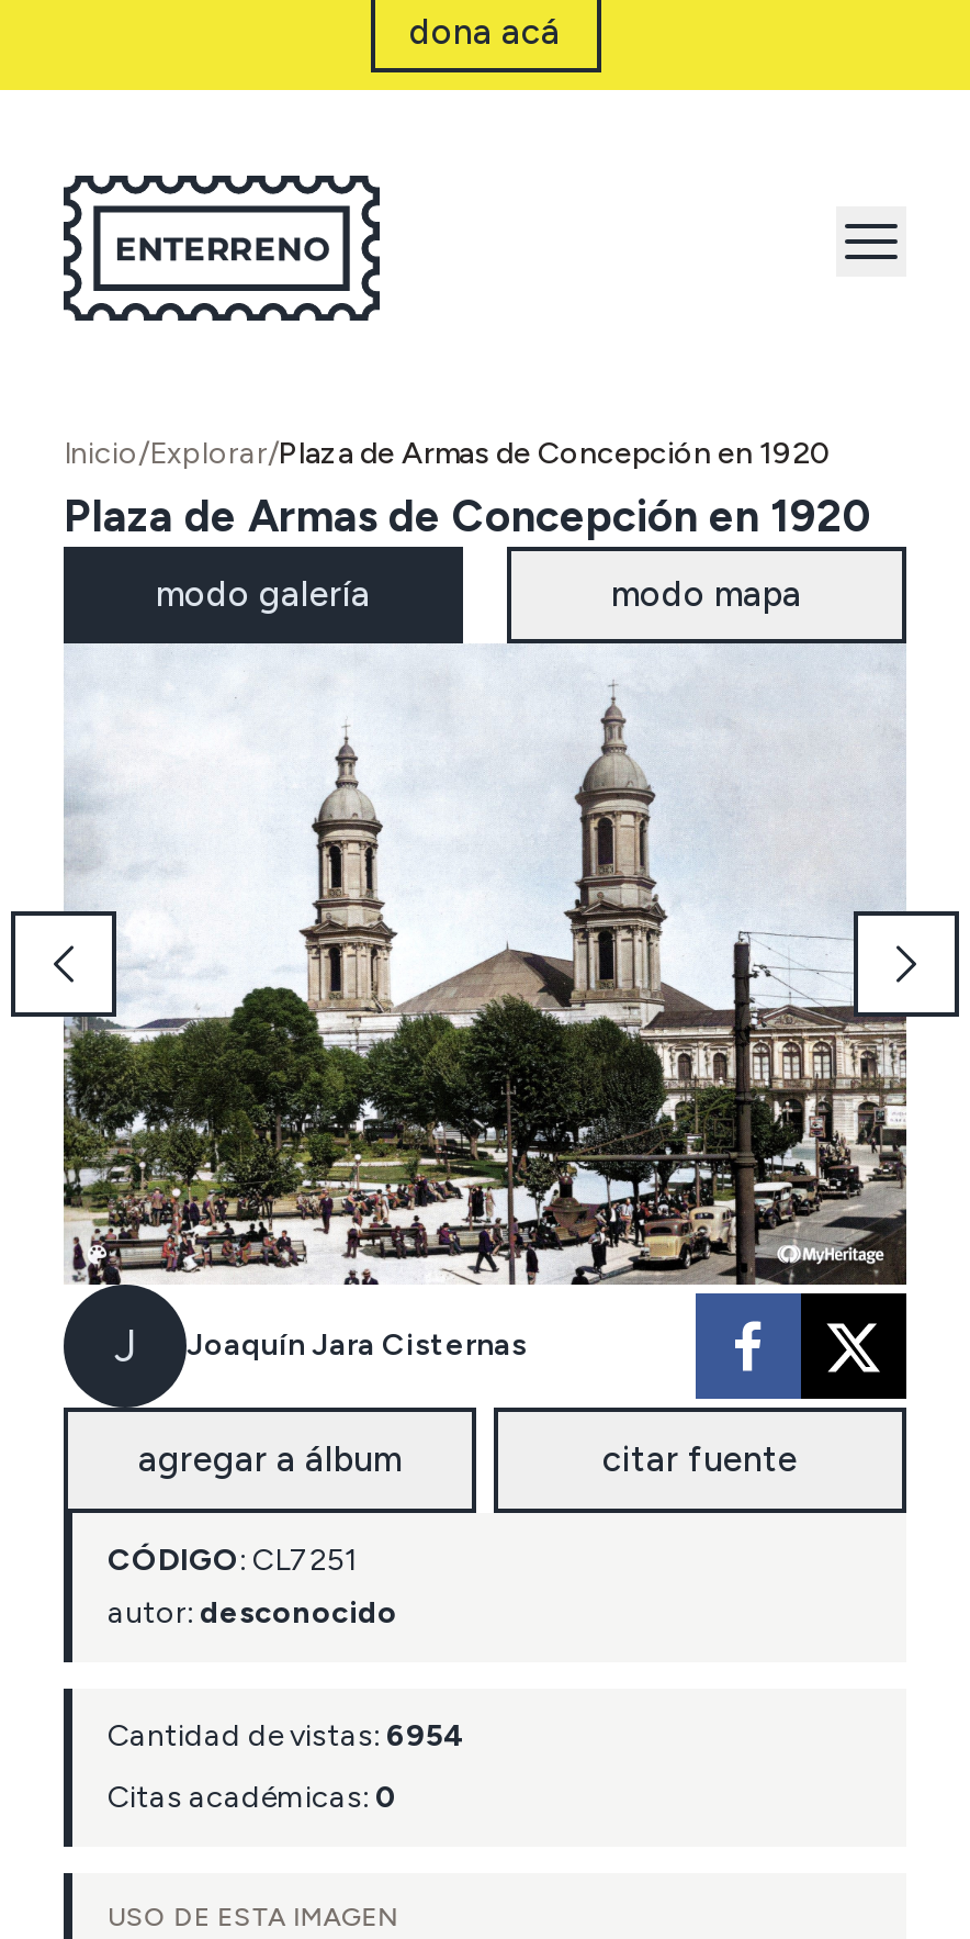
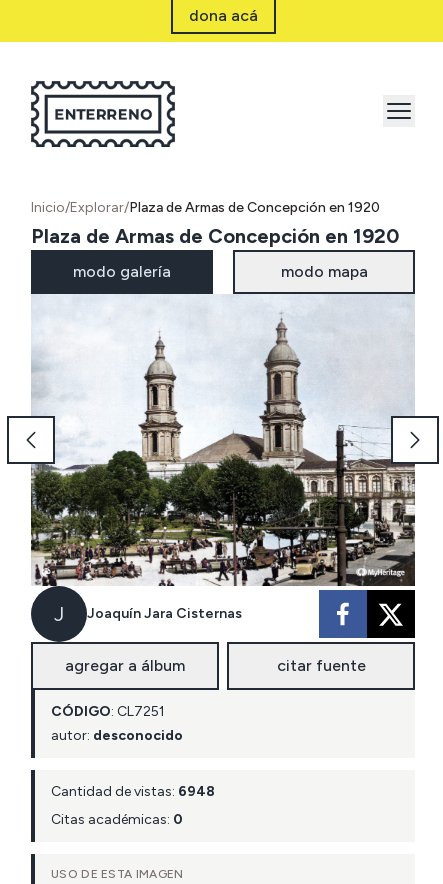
[108,1716,465,1754] Cantidad de vistas: 6954 -> [51,783,215,800] Cantidad de vistas: 6948

